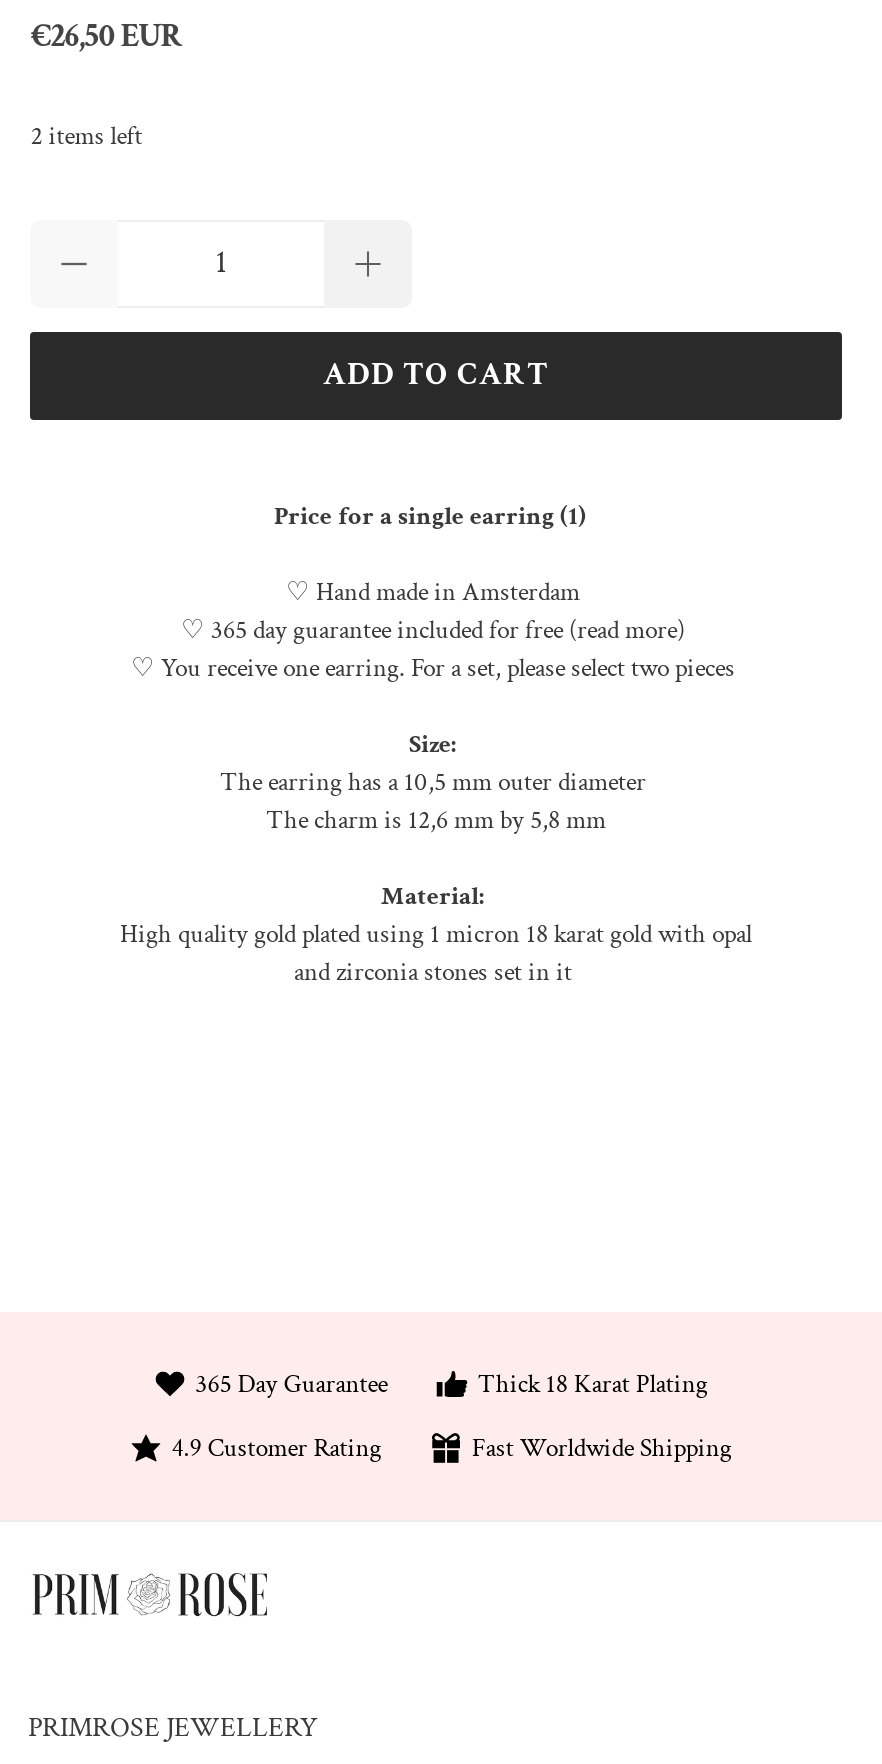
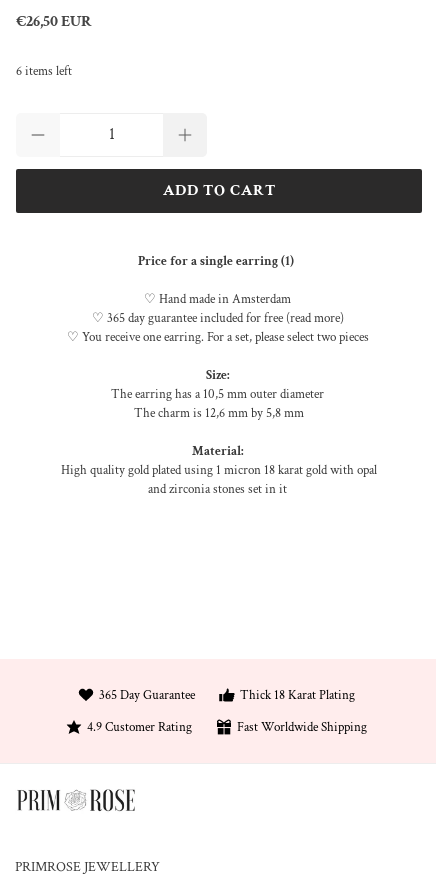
[30,120,142,154] 2 items left -> [16,63,72,80] 6 items left

